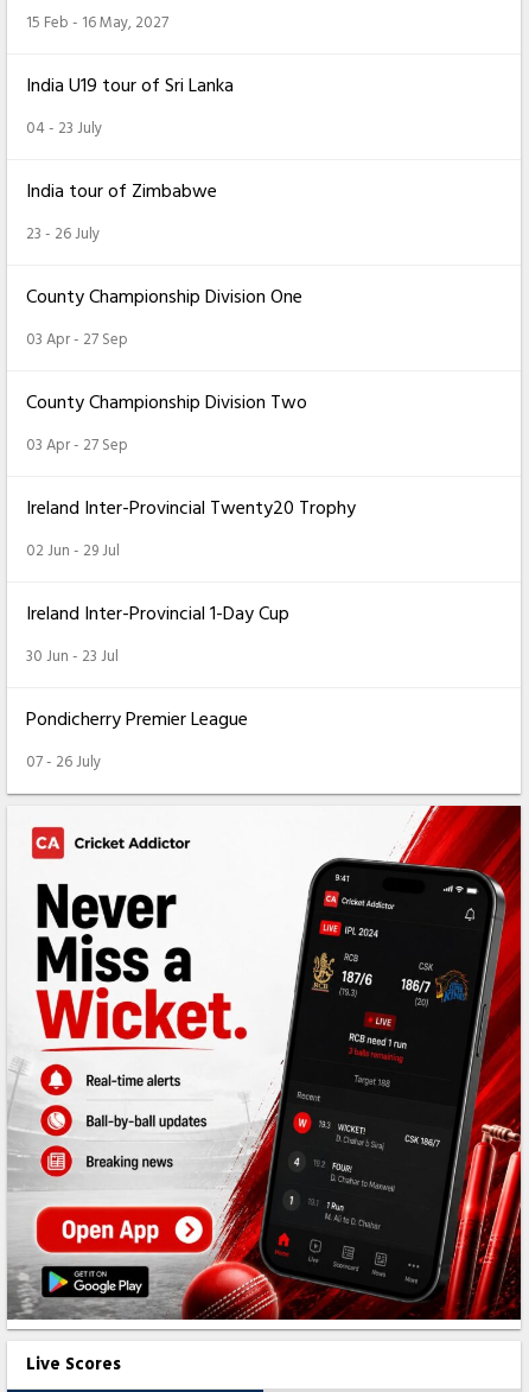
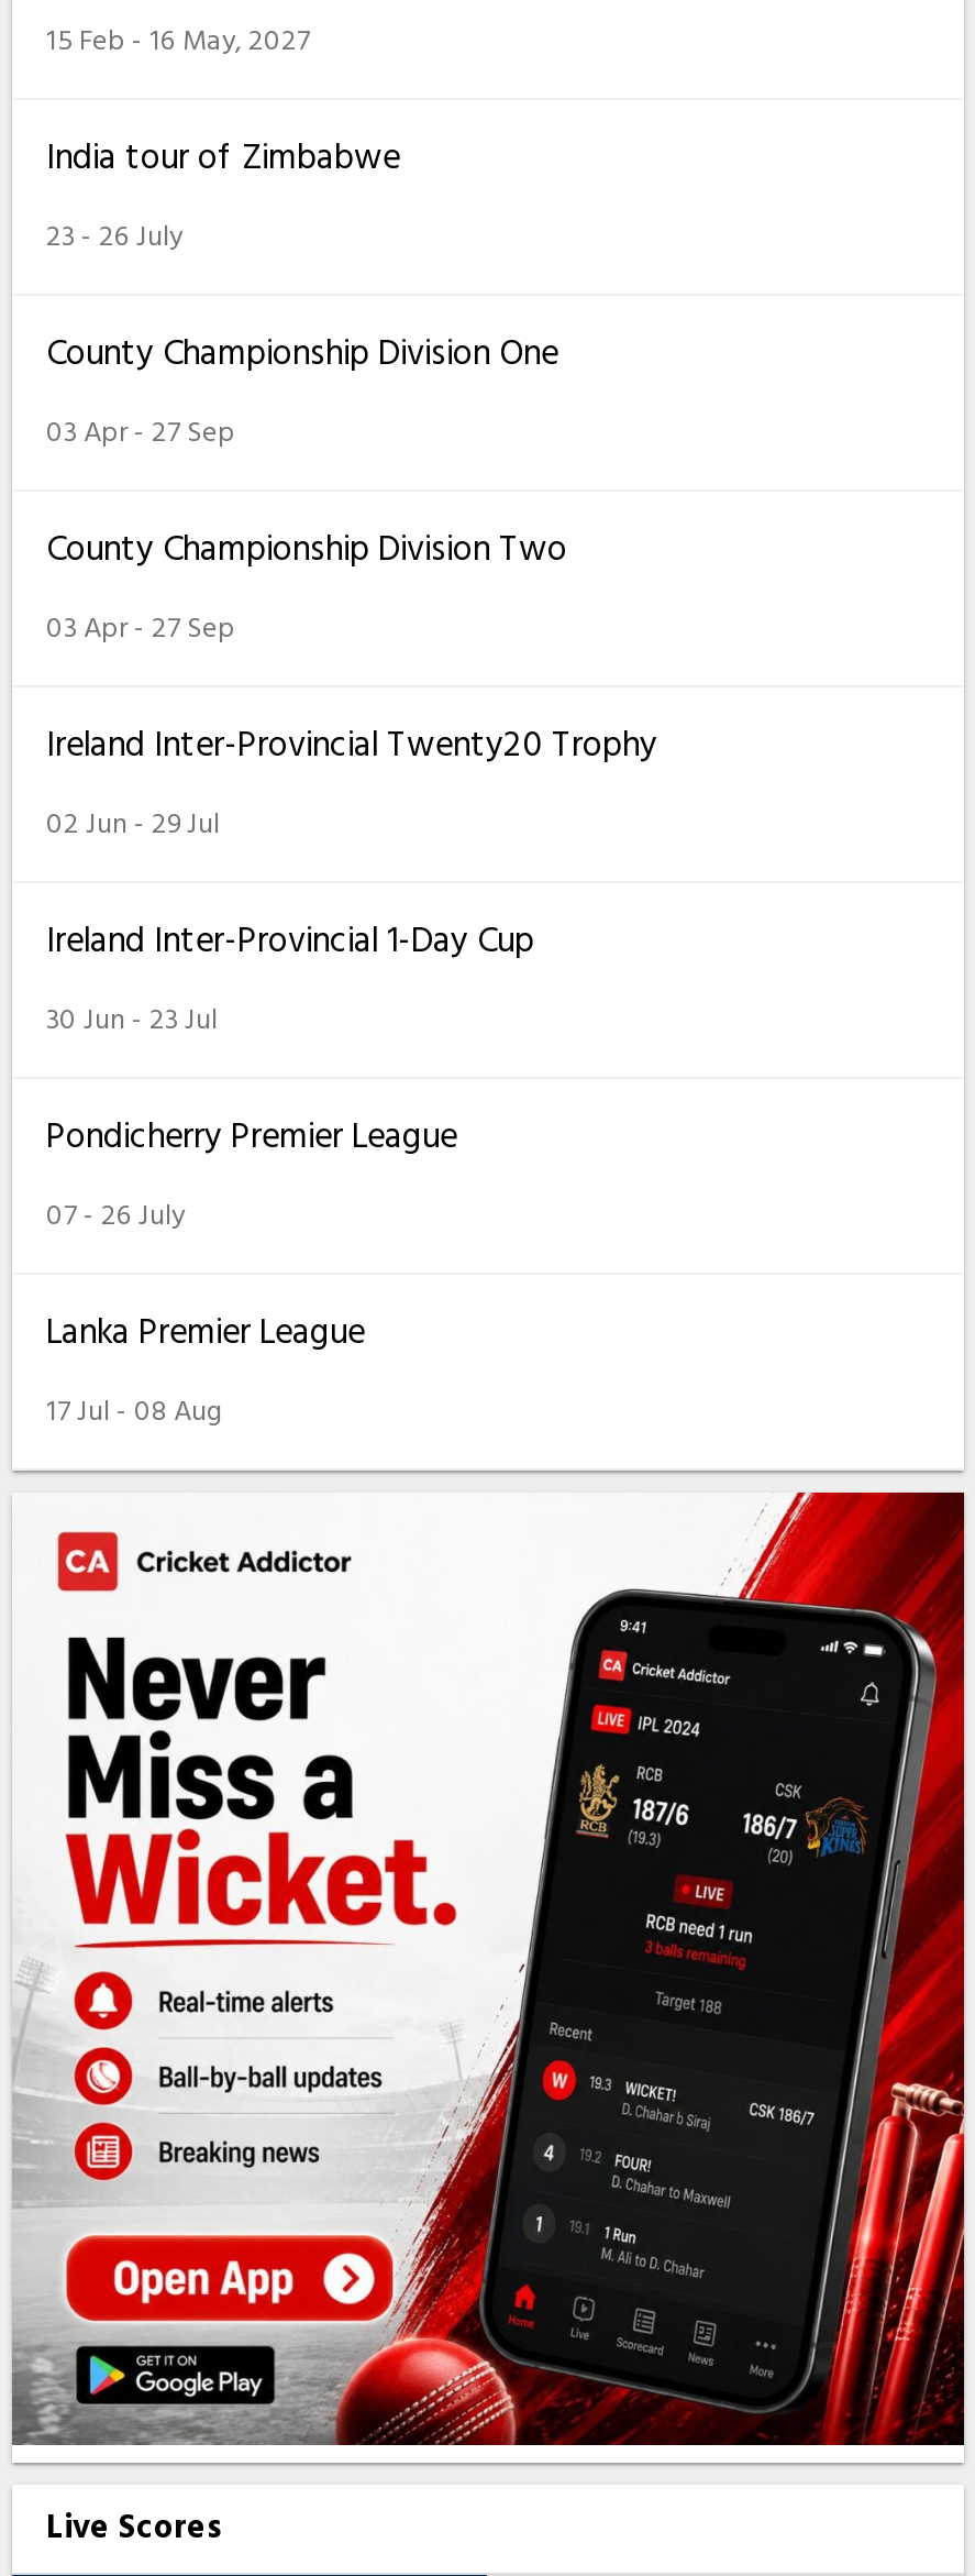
[26,70,233,141] India U19 tour of Sri Lanka | 04 - 23 July -> none
moved [26,176,355,775] -> [46,129,657,1240]: India tour of Zimbabwe | 23 - 26 July | County Championship Division One | ... | Pondicherry Premier League | 07 - 26 July
none -> [46,1304,365,1436] Lanka Premier League | 17 Jul - 08 Aug

